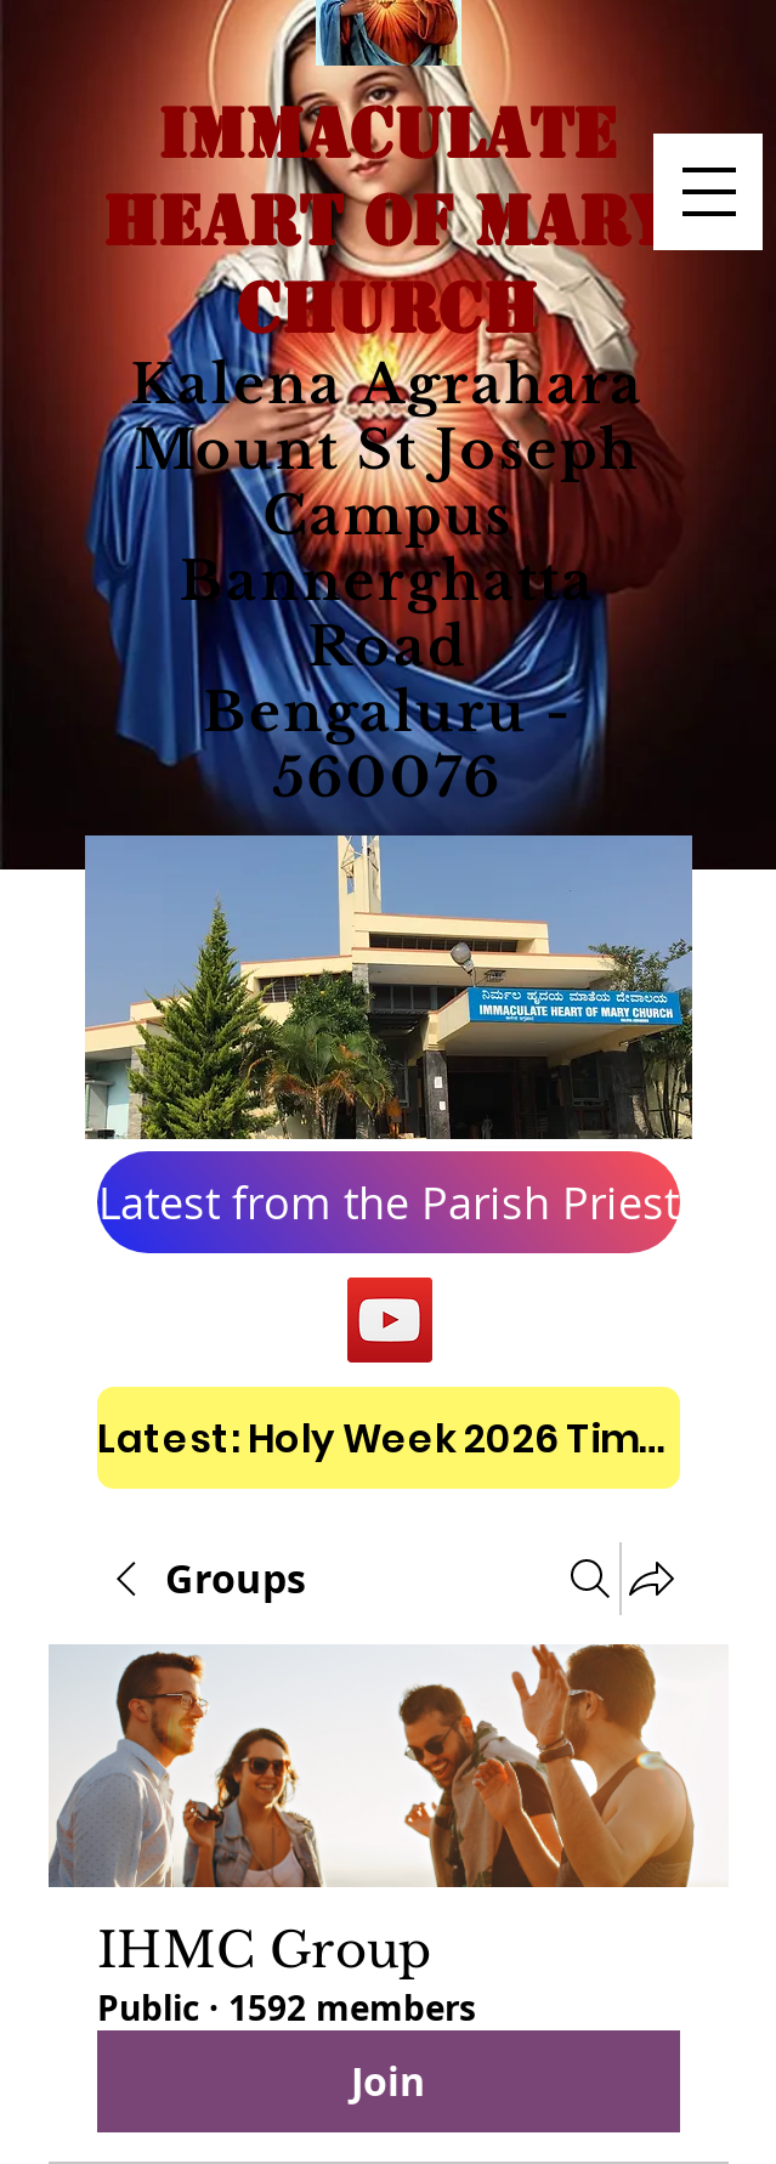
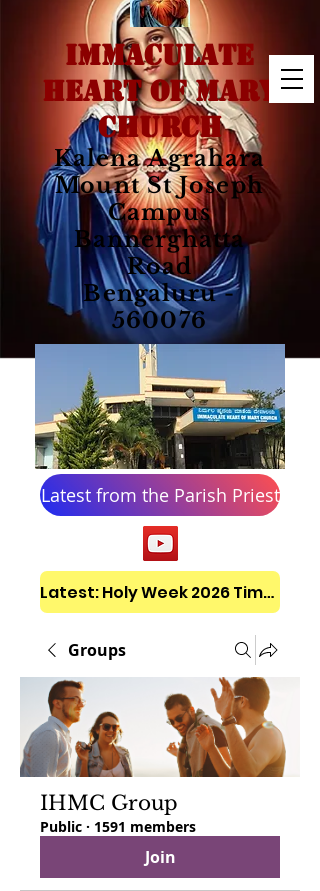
[97,1984,476,2030] Public · 1592 members -> [40,817,196,836] Public · 1591 members

